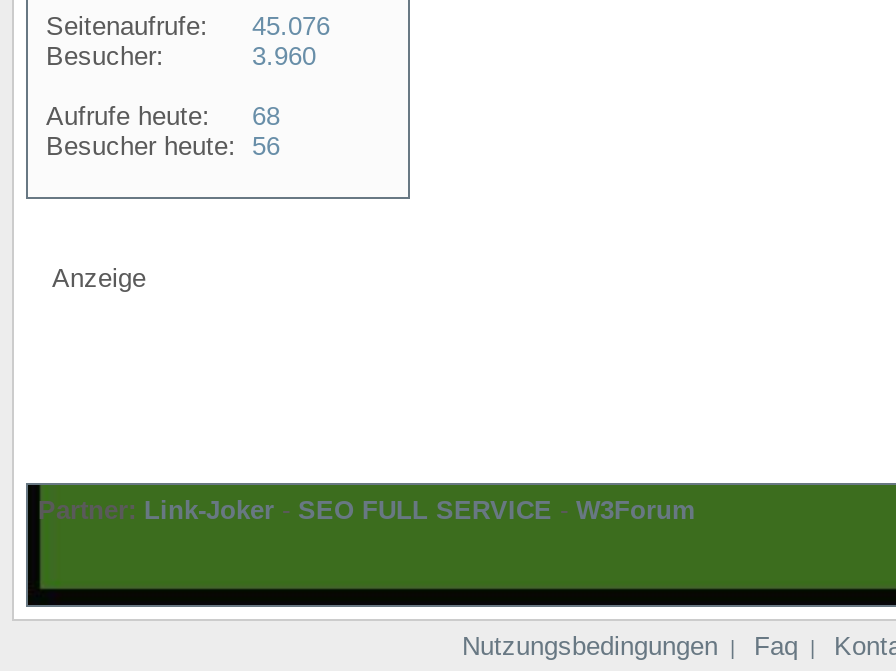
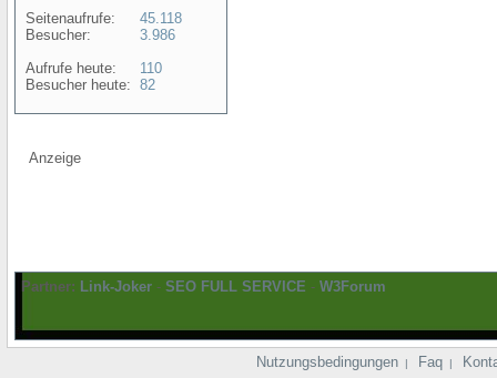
[46,11,330,41] Seitenaufrufe: 45.076 -> [26,10,182,27] Seitenaufrufe: 45.118
[252,41,316,71] 3.960 -> [140,27,175,43] 3.986
[46,101,280,131] Aufrufe heute: 68 -> [26,60,162,76] Aufrufe heute: 110
[46,131,280,161] Besucher heute: 56 -> [26,76,155,93] Besucher heute: 82

